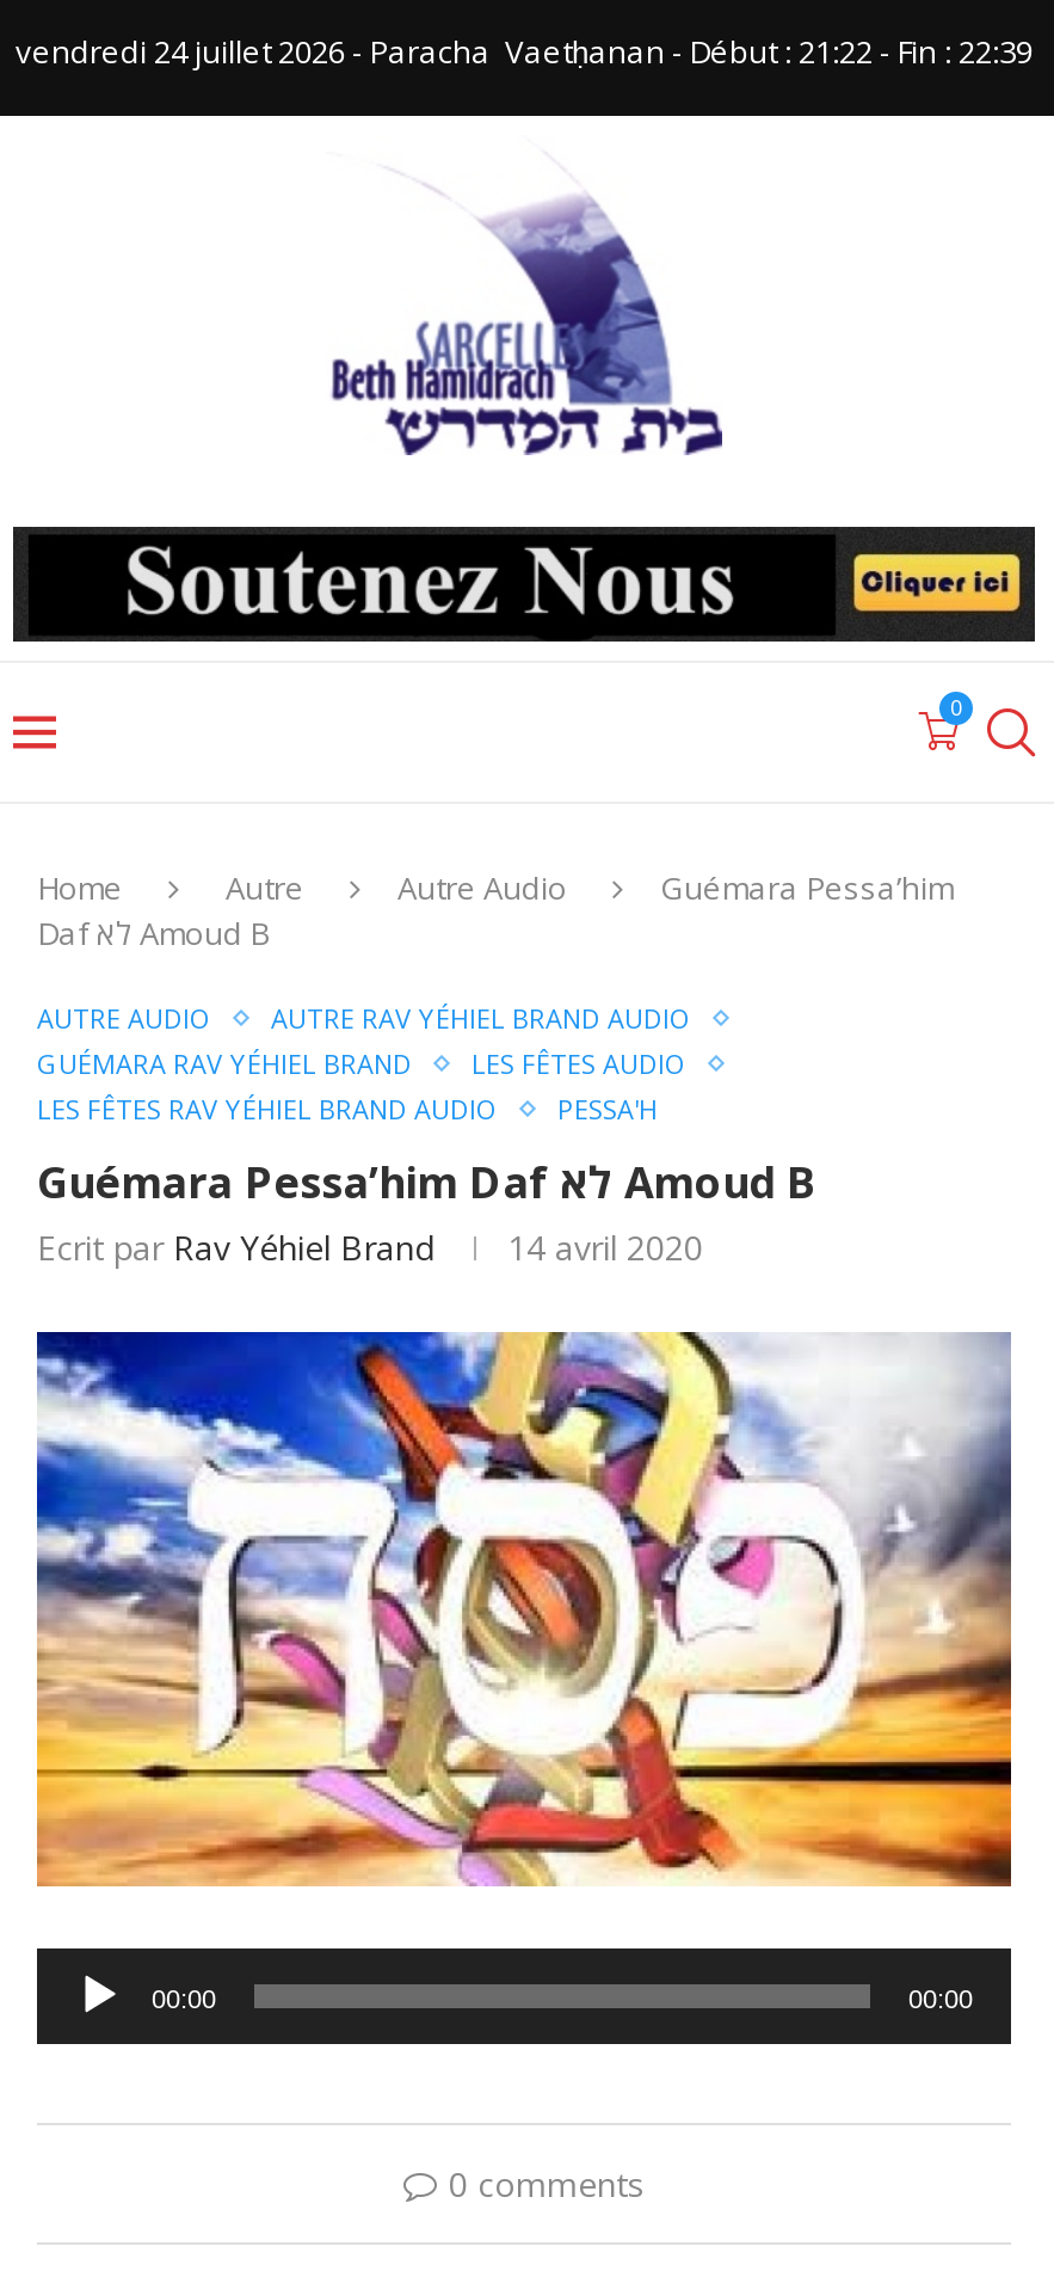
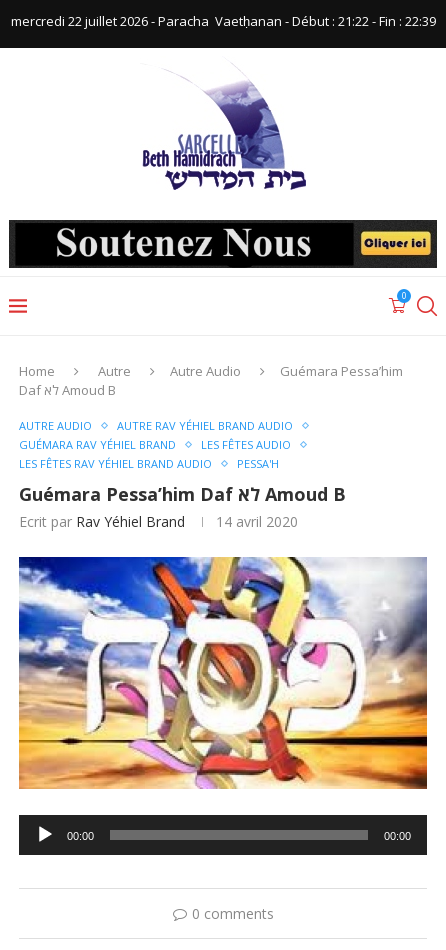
[16,30,1033,73] vendredi 24 juillet 2026 - Paracha Vaetḥanan - Début : 21:22 - Fin : 22:39 -> [10,12,435,30] mercredi 22 juillet 2026 - Paracha Vaetḥanan - Début : 21:22 - Fin : 22:39

